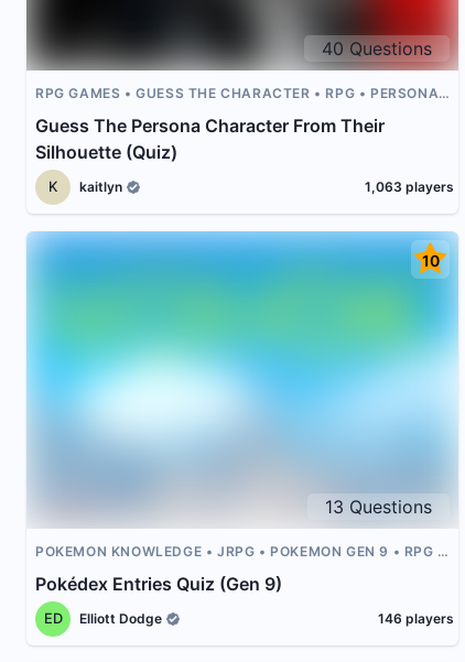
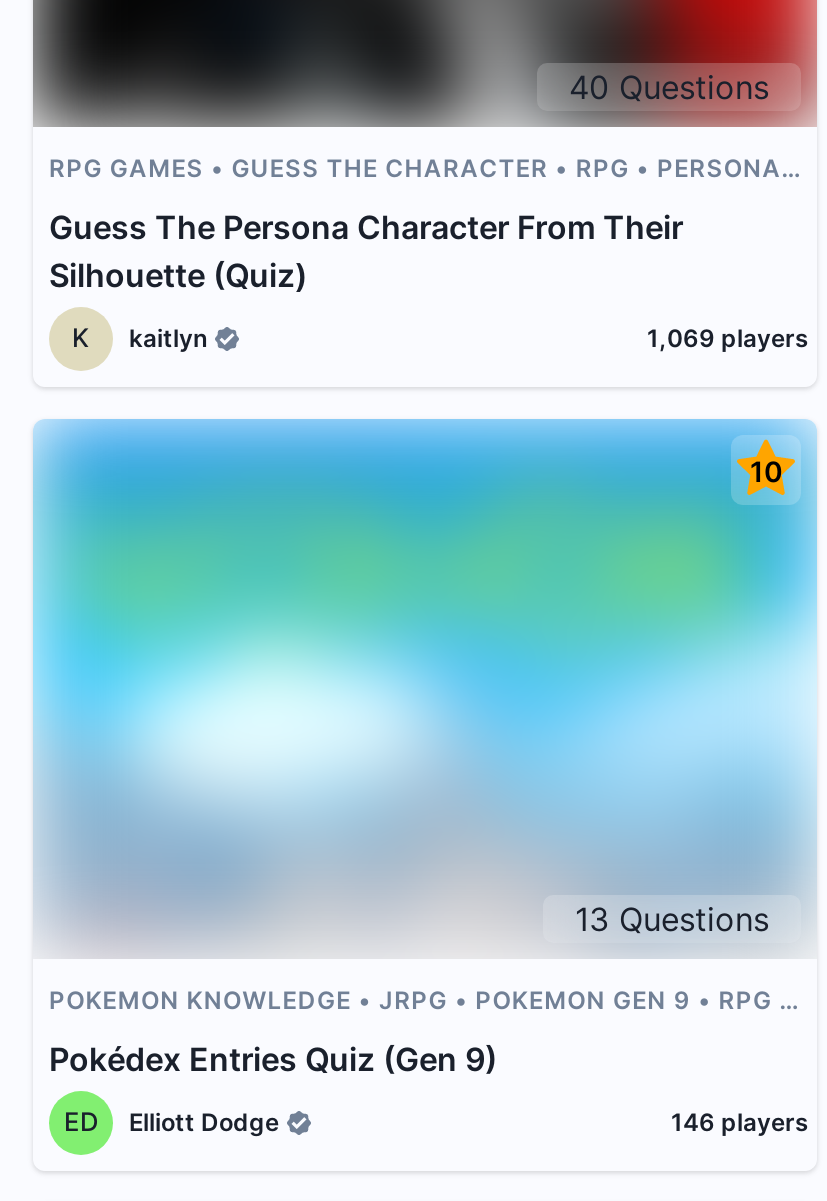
[365,178,454,195] 1,063 players -> [647,323,809,353] 1,069 players

